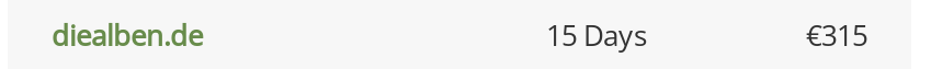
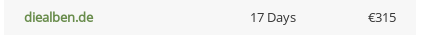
[546,15,647,55] 15 Days -> [249,8,295,26] 17 Days

